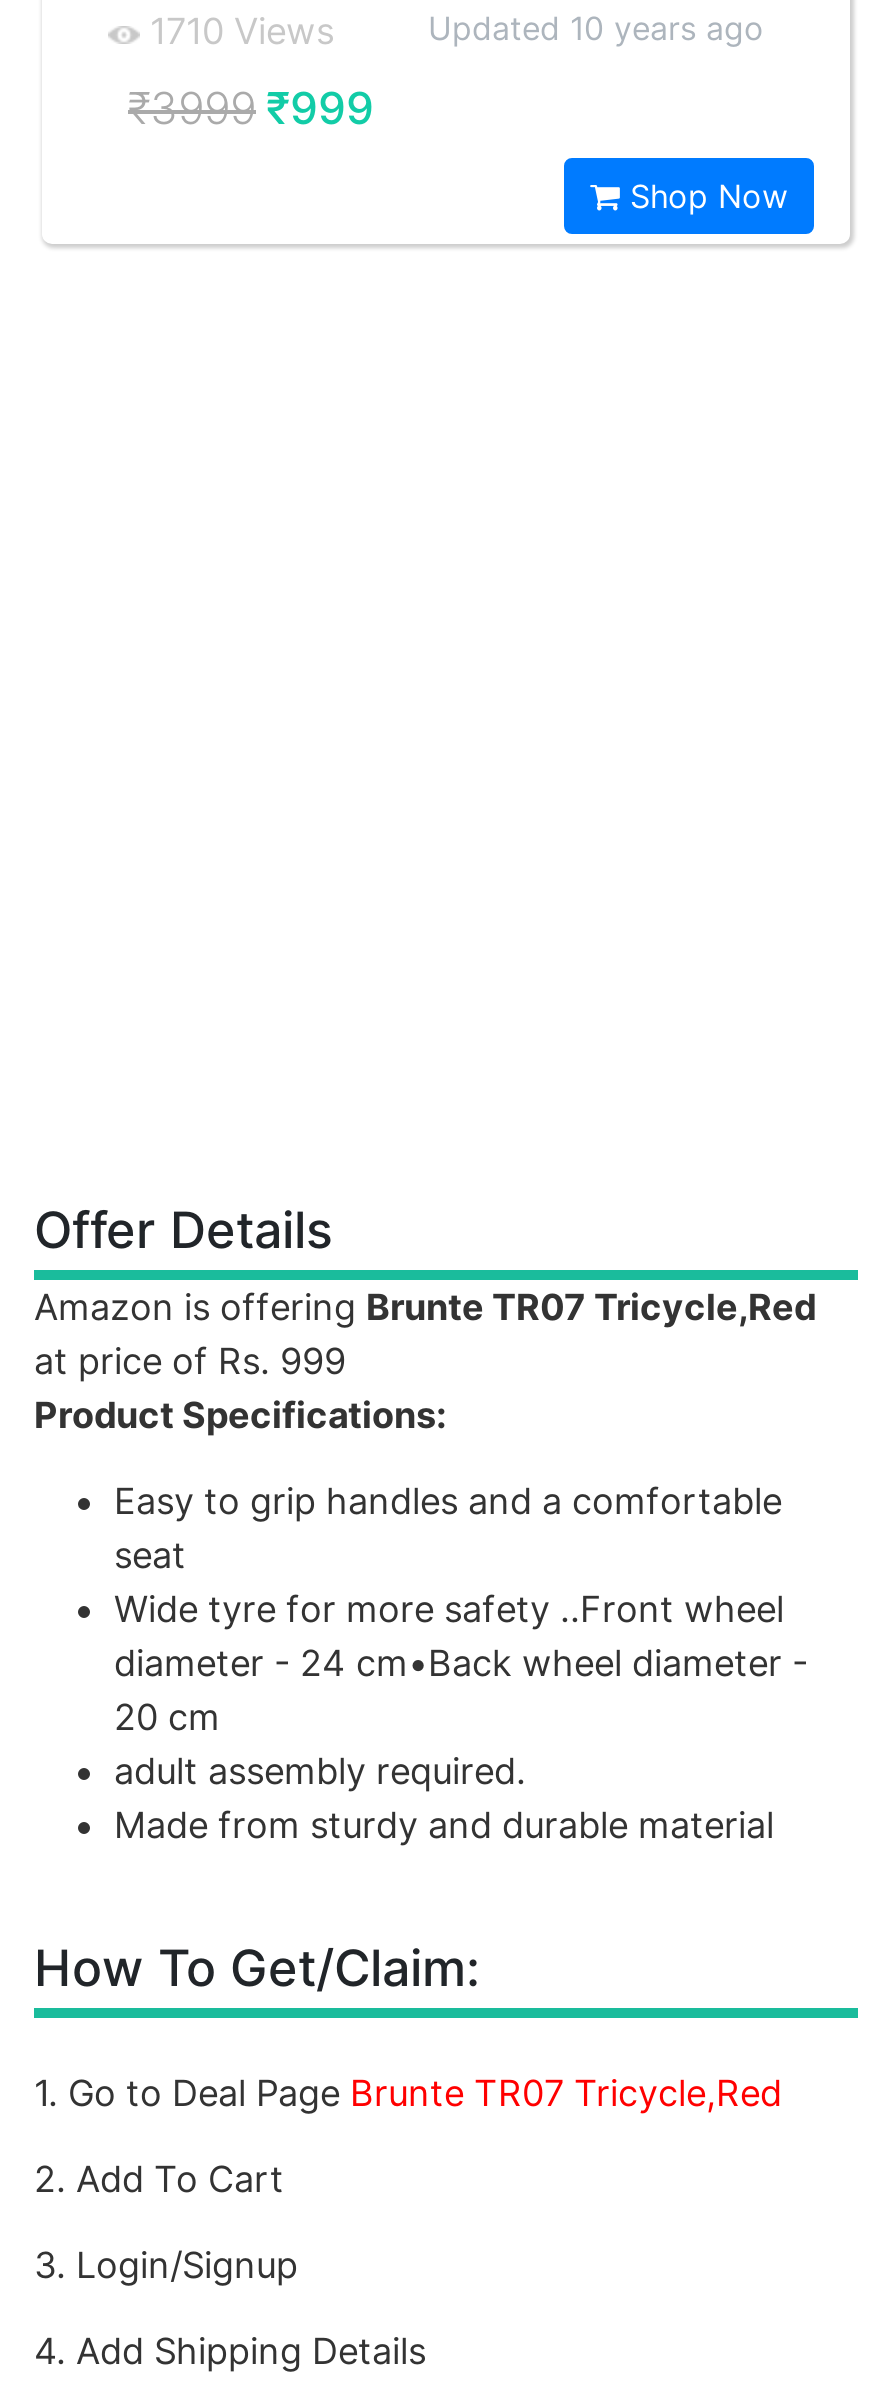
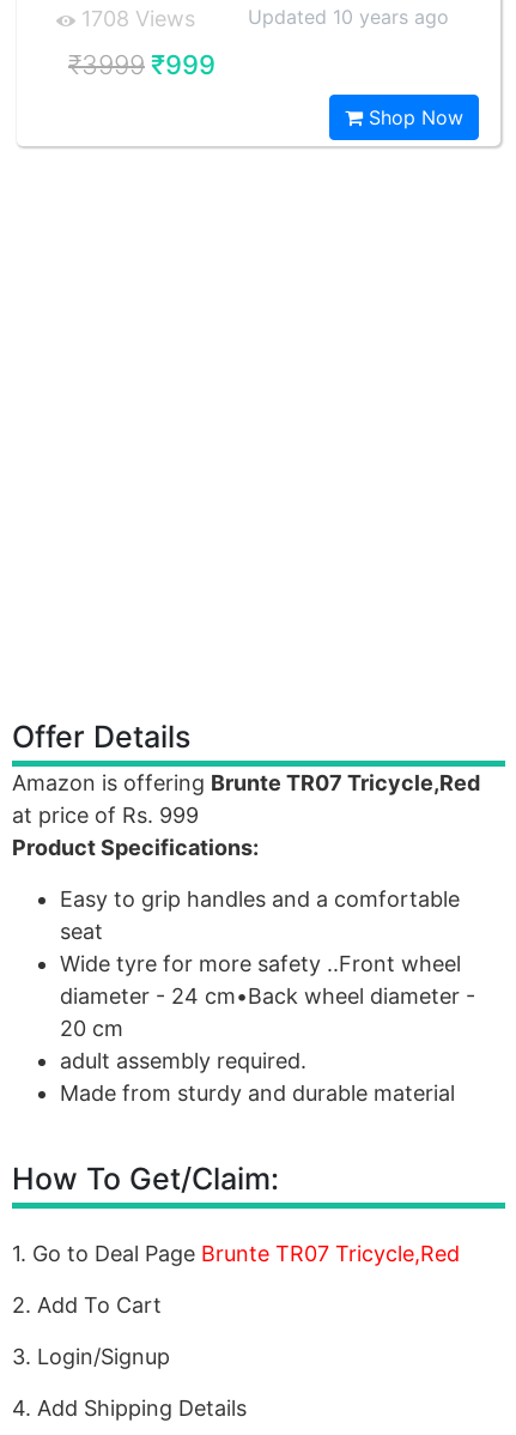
[140,10,334,52] 1710 Views -> [75,6,195,31] 1708 Views

